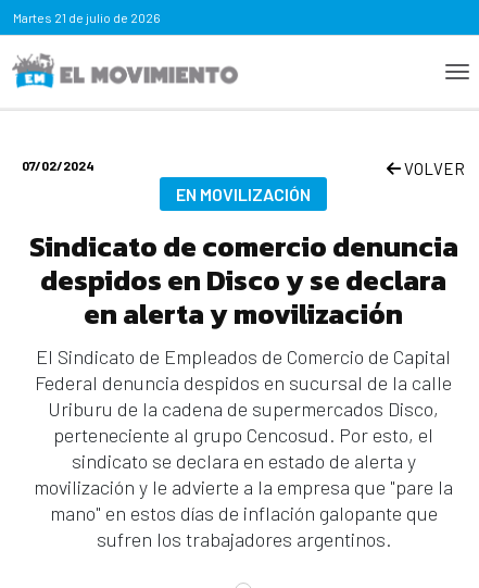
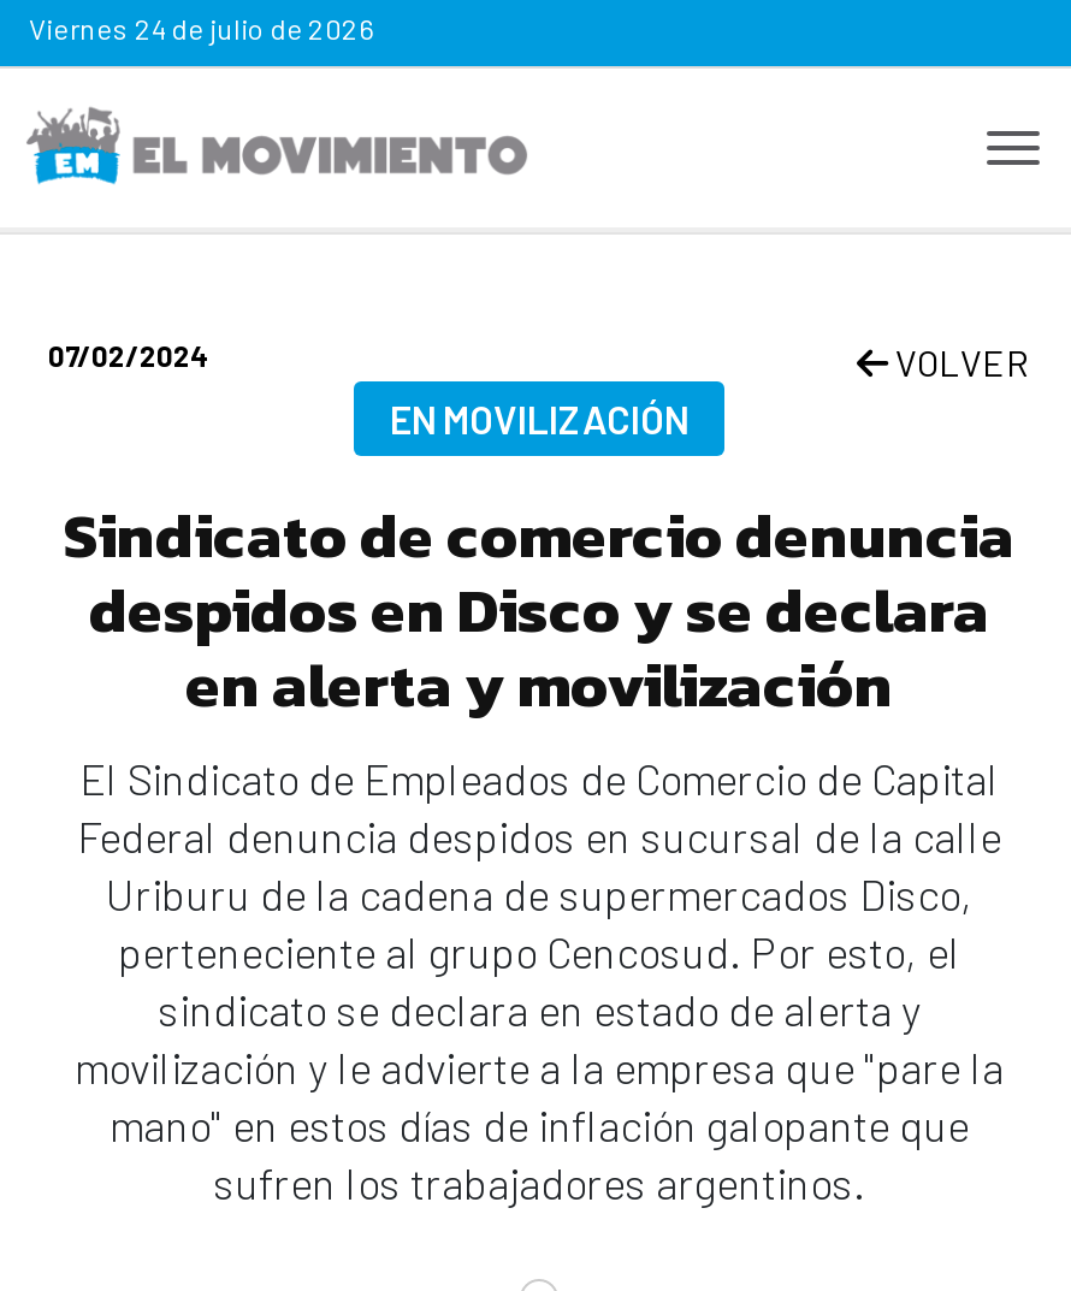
[13,10,161,25] Martes 21 de julio de 2026 -> [29,11,375,45] Viernes 24 de julio de 2026

